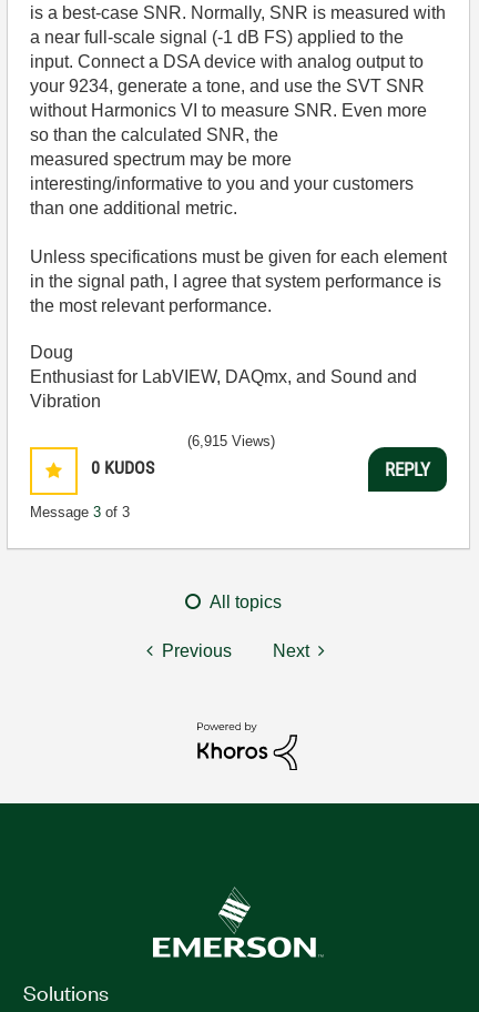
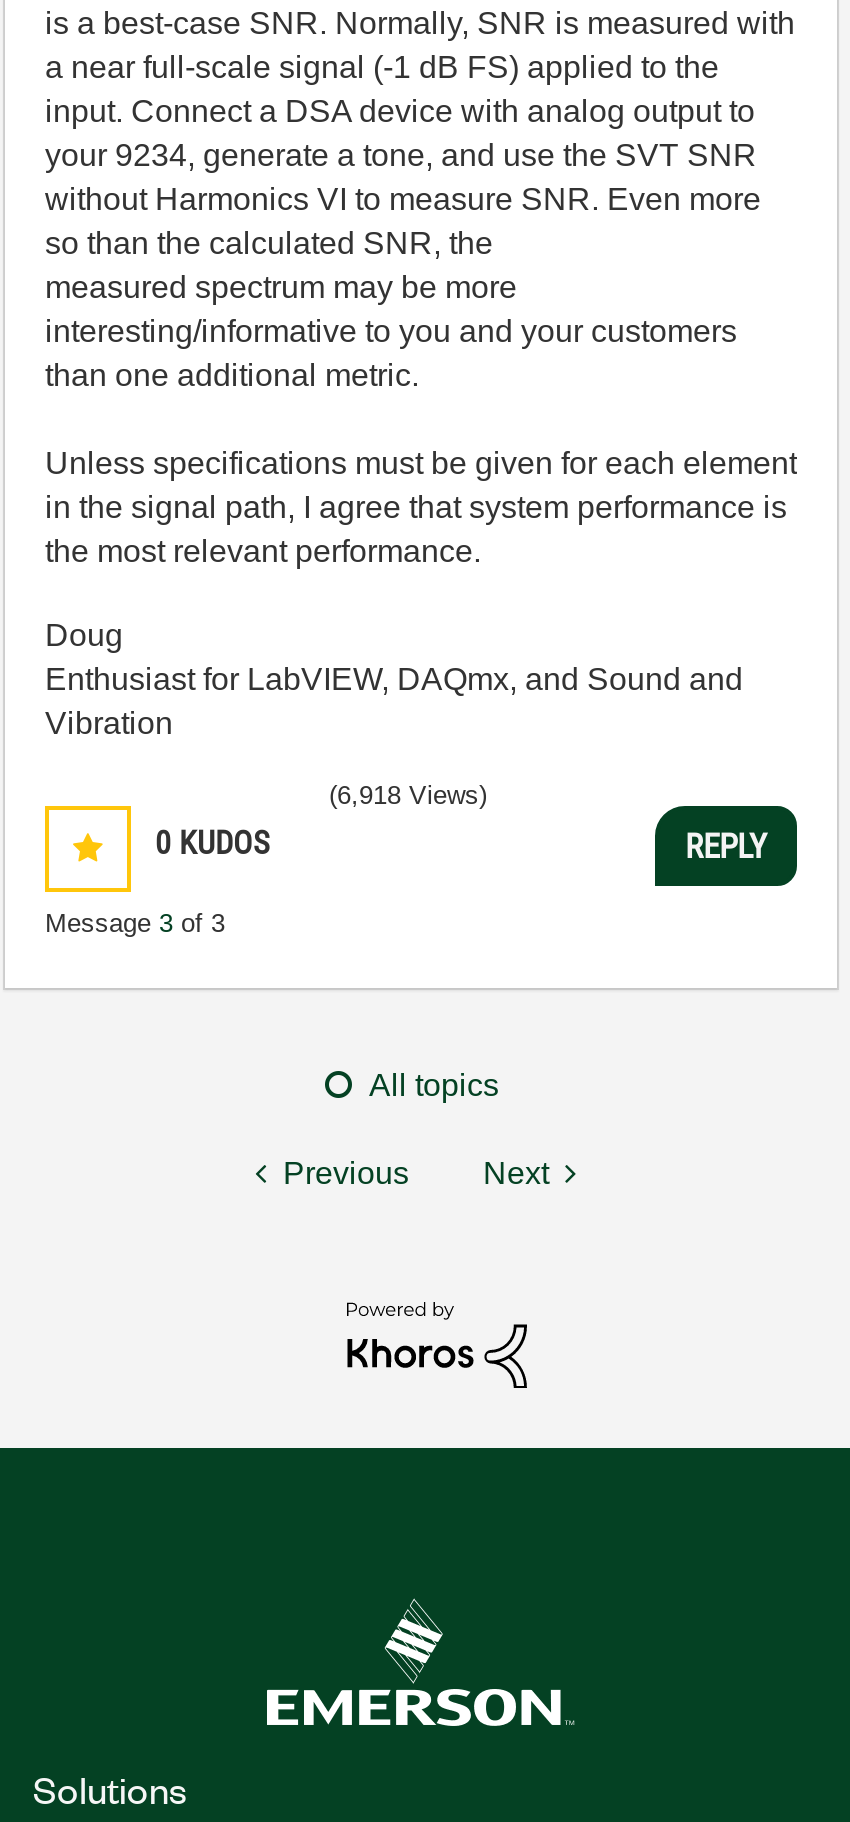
[187,433,275,449] (6,915 Views) -> [329,780,487,810] (6,918 Views)

